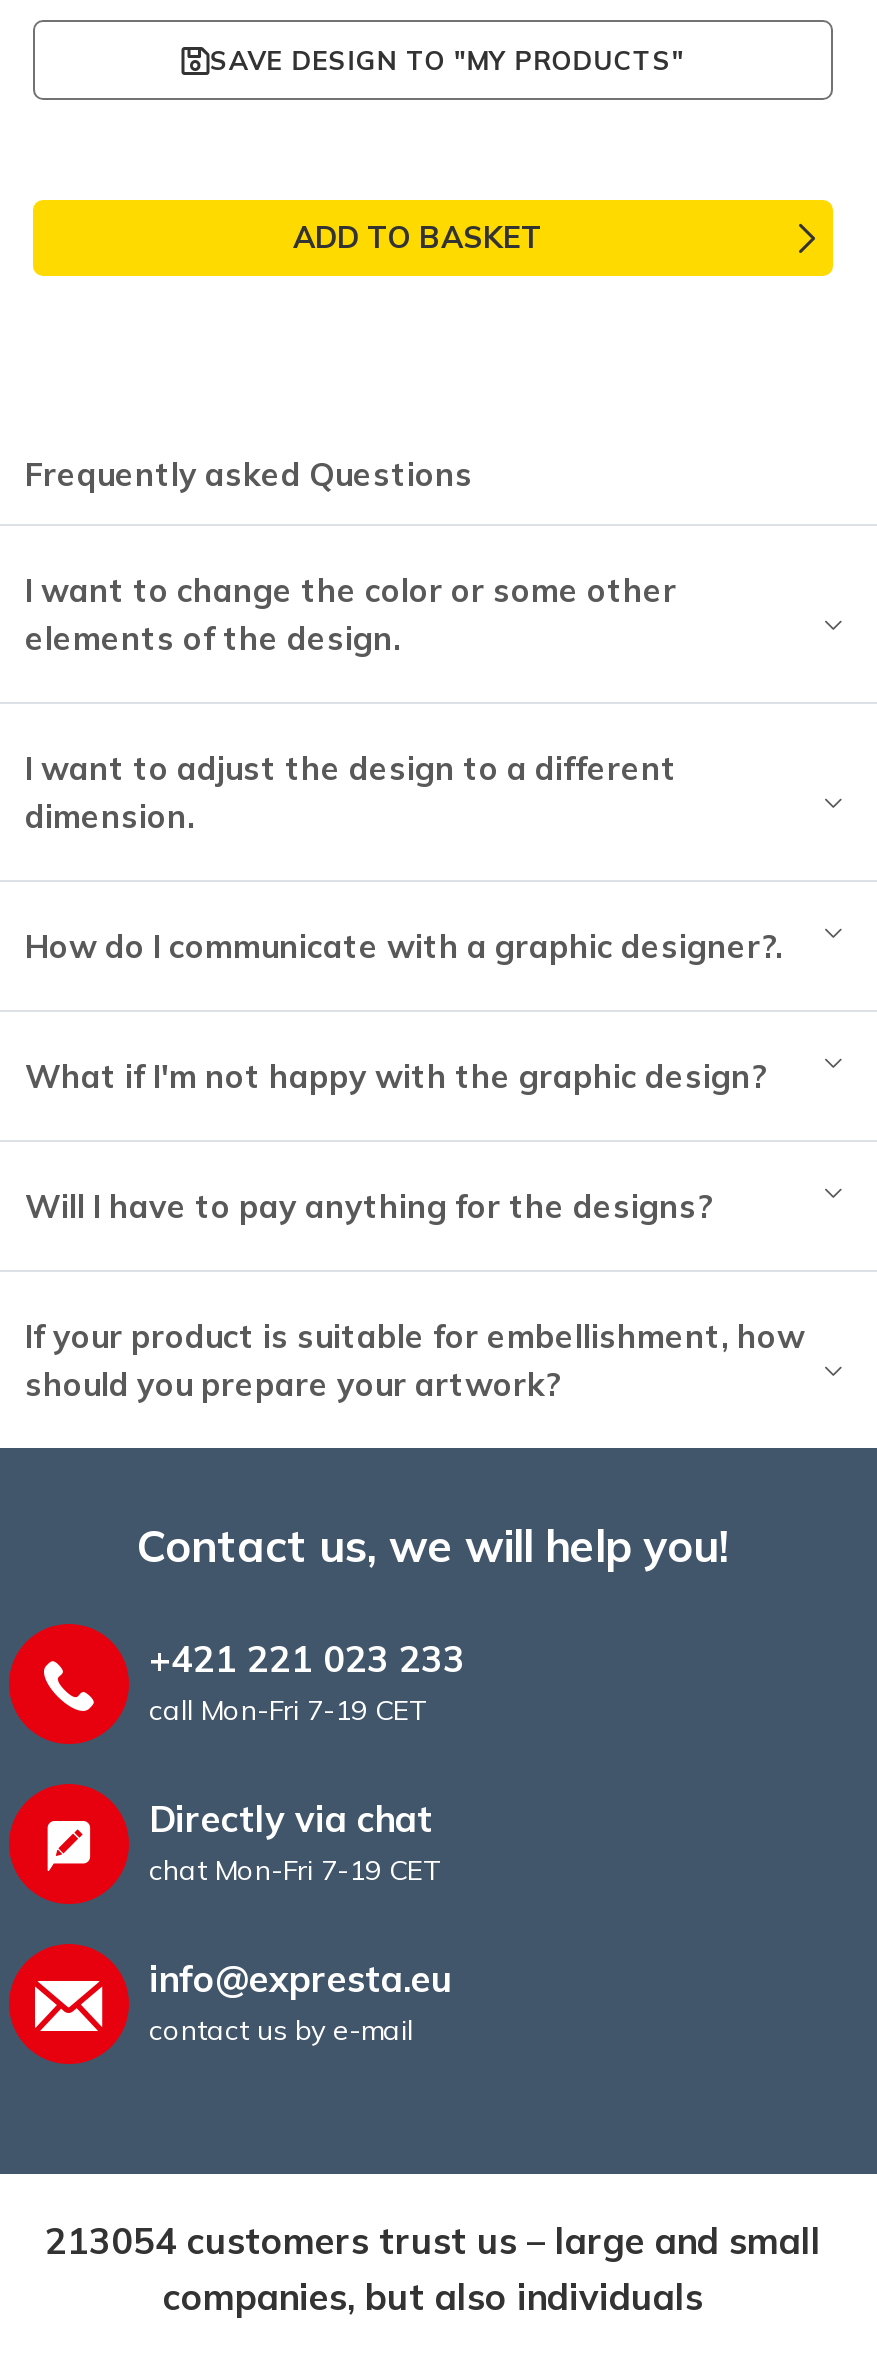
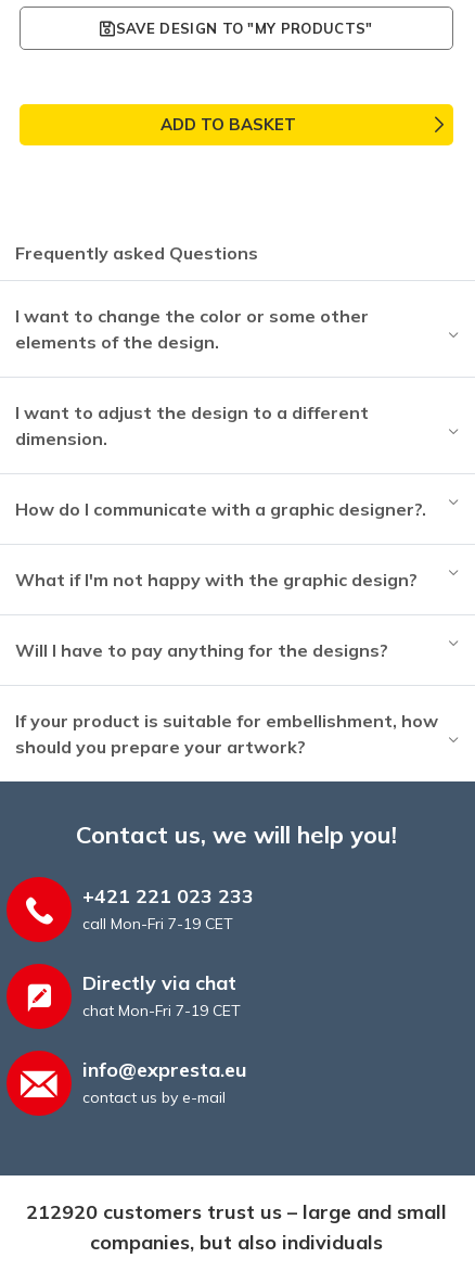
[45,2218,821,2264] 213054 customers trust us – large and small -> [26,1199,447,1224] 212920 customers trust us – large and small

